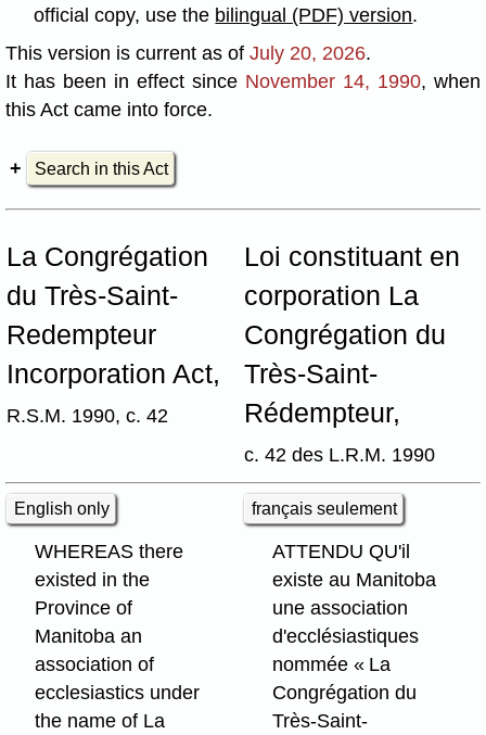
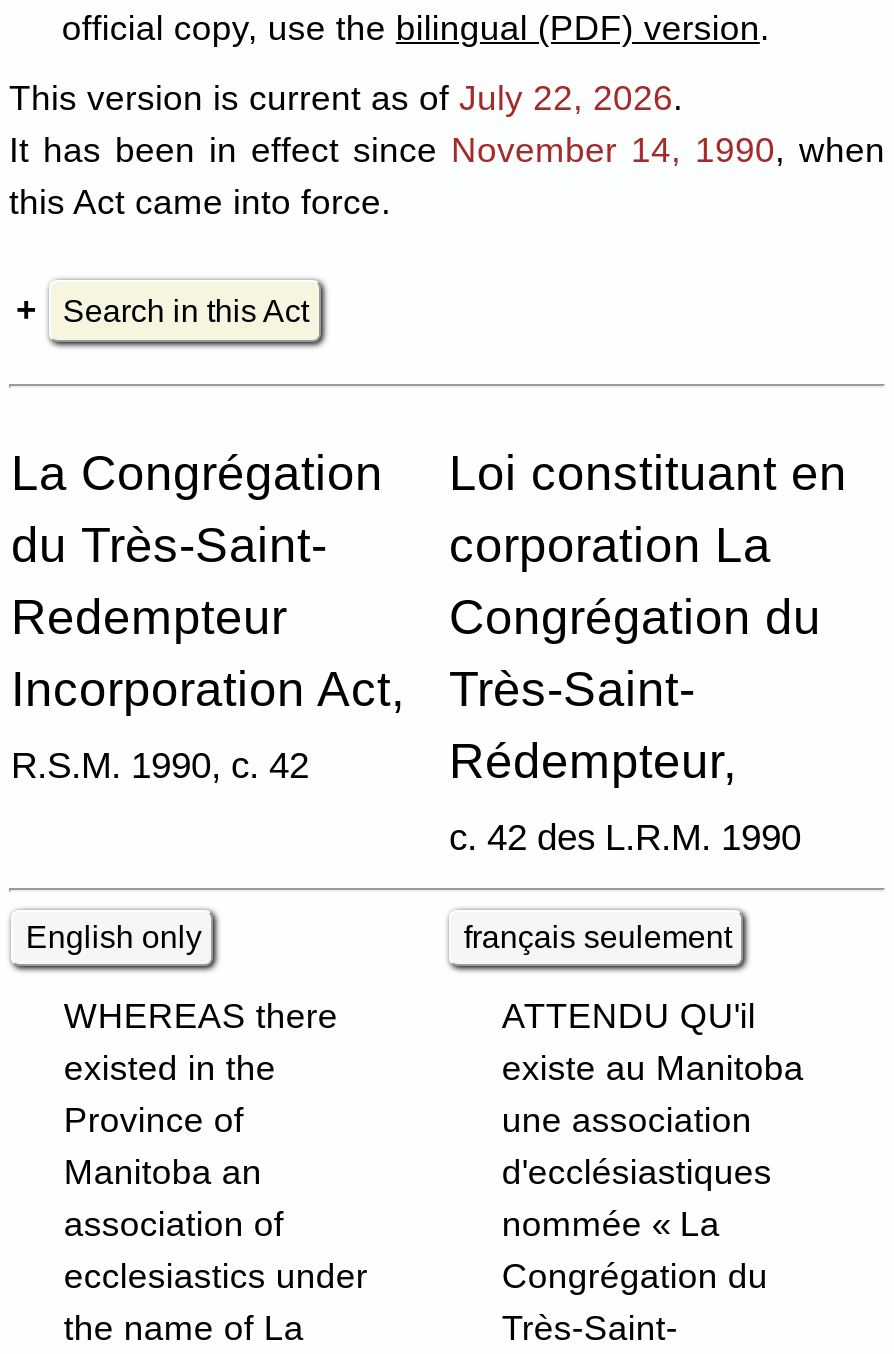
[5,42,371,64] This version is current as of July 20, 2026. -> [9,78,683,118] This version is current as of July 22, 2026.

